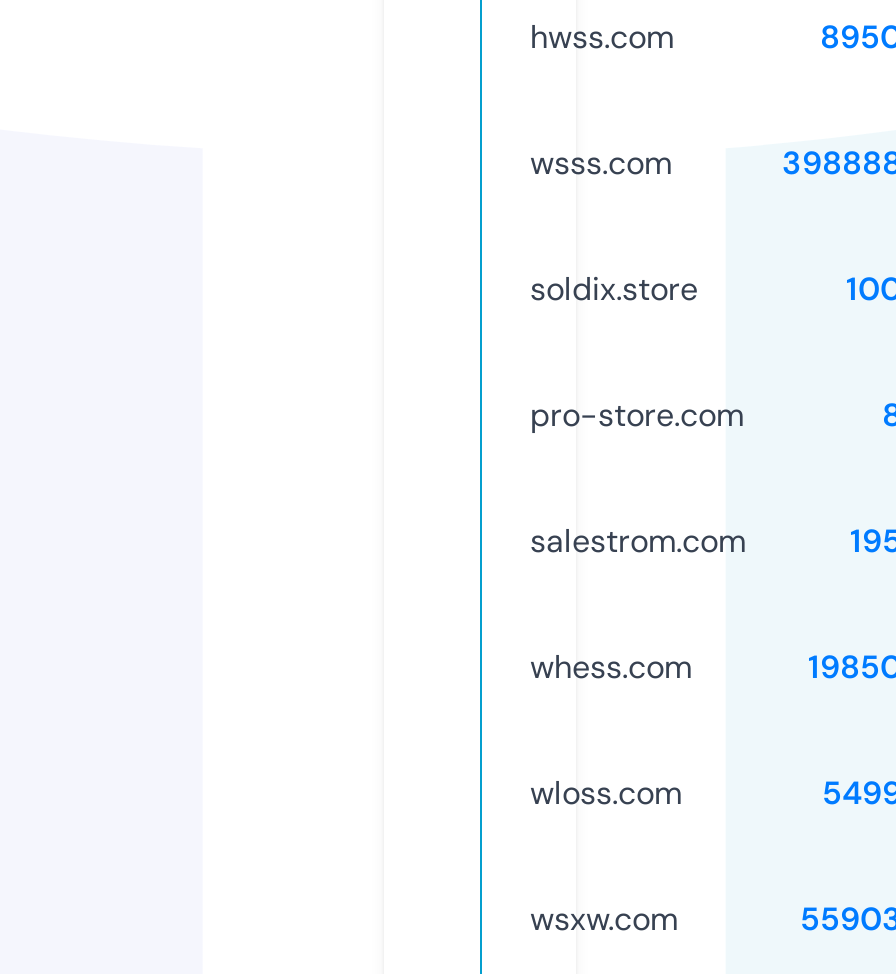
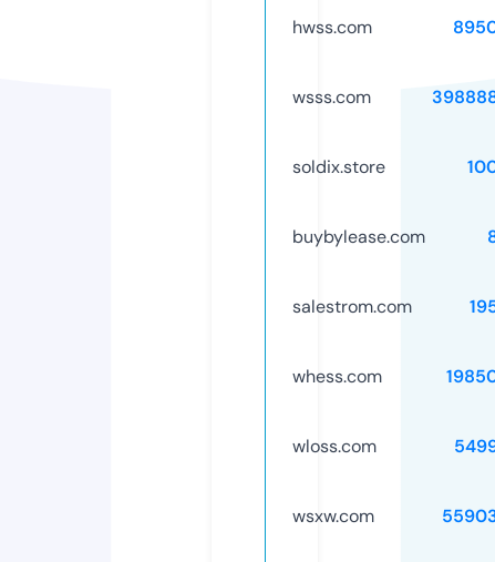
[530,394,744,436] pro-store.com -> [292,225,425,248] buybylease.com

